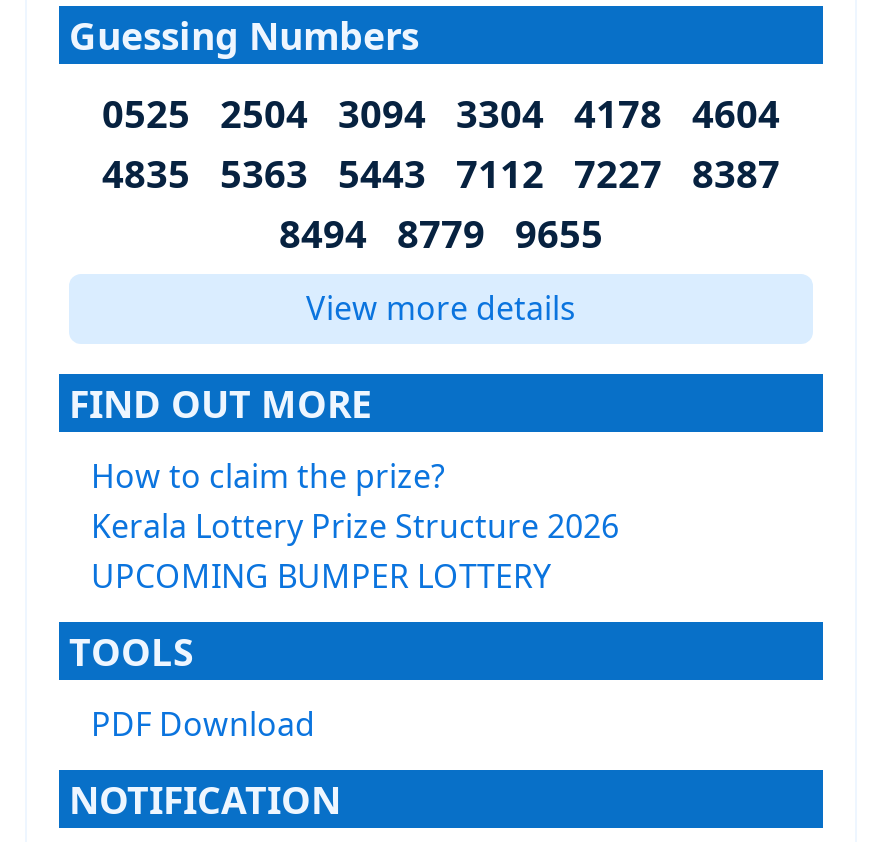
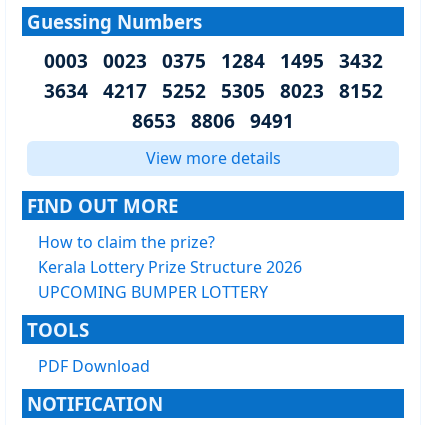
[102,88,780,140] 0525 2504 3094 3304 4178 4604 -> [43,48,382,74] 0003 0023 0375 1284 1495 3432
[102,148,780,200] 4835 5363 5443 7112 7227 8387 -> [43,78,382,104] 3634 4217 5252 5305 8023 8152
[279,208,603,260] 8494 8779 9655 -> [132,108,294,134] 8653 8806 9491

